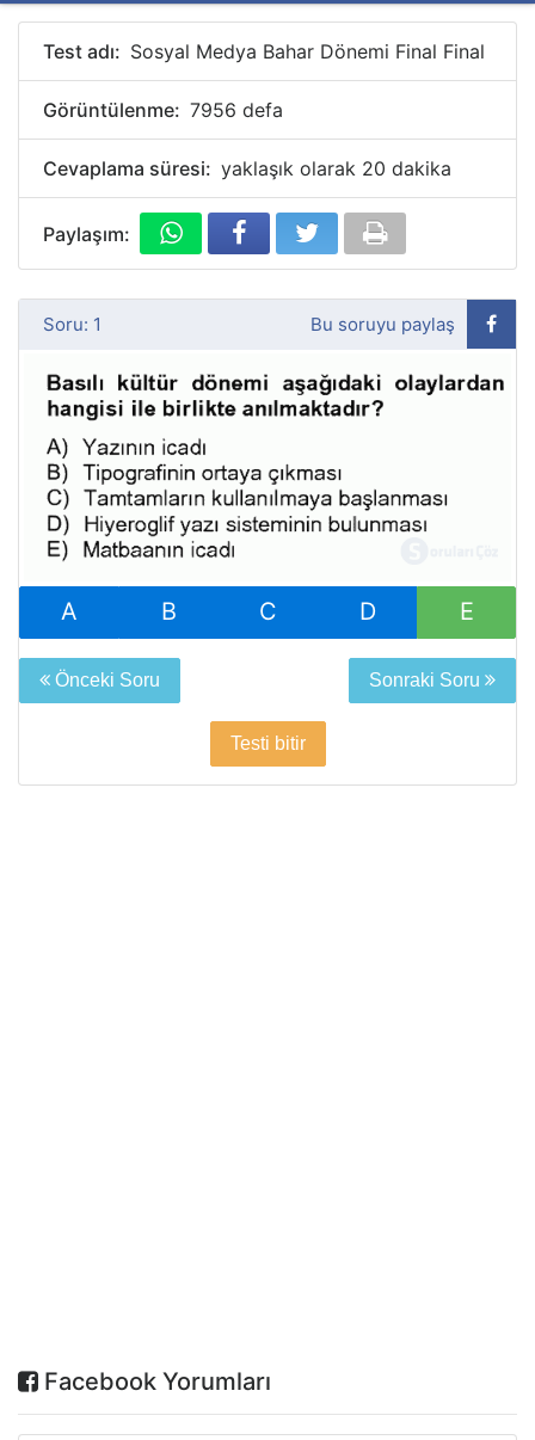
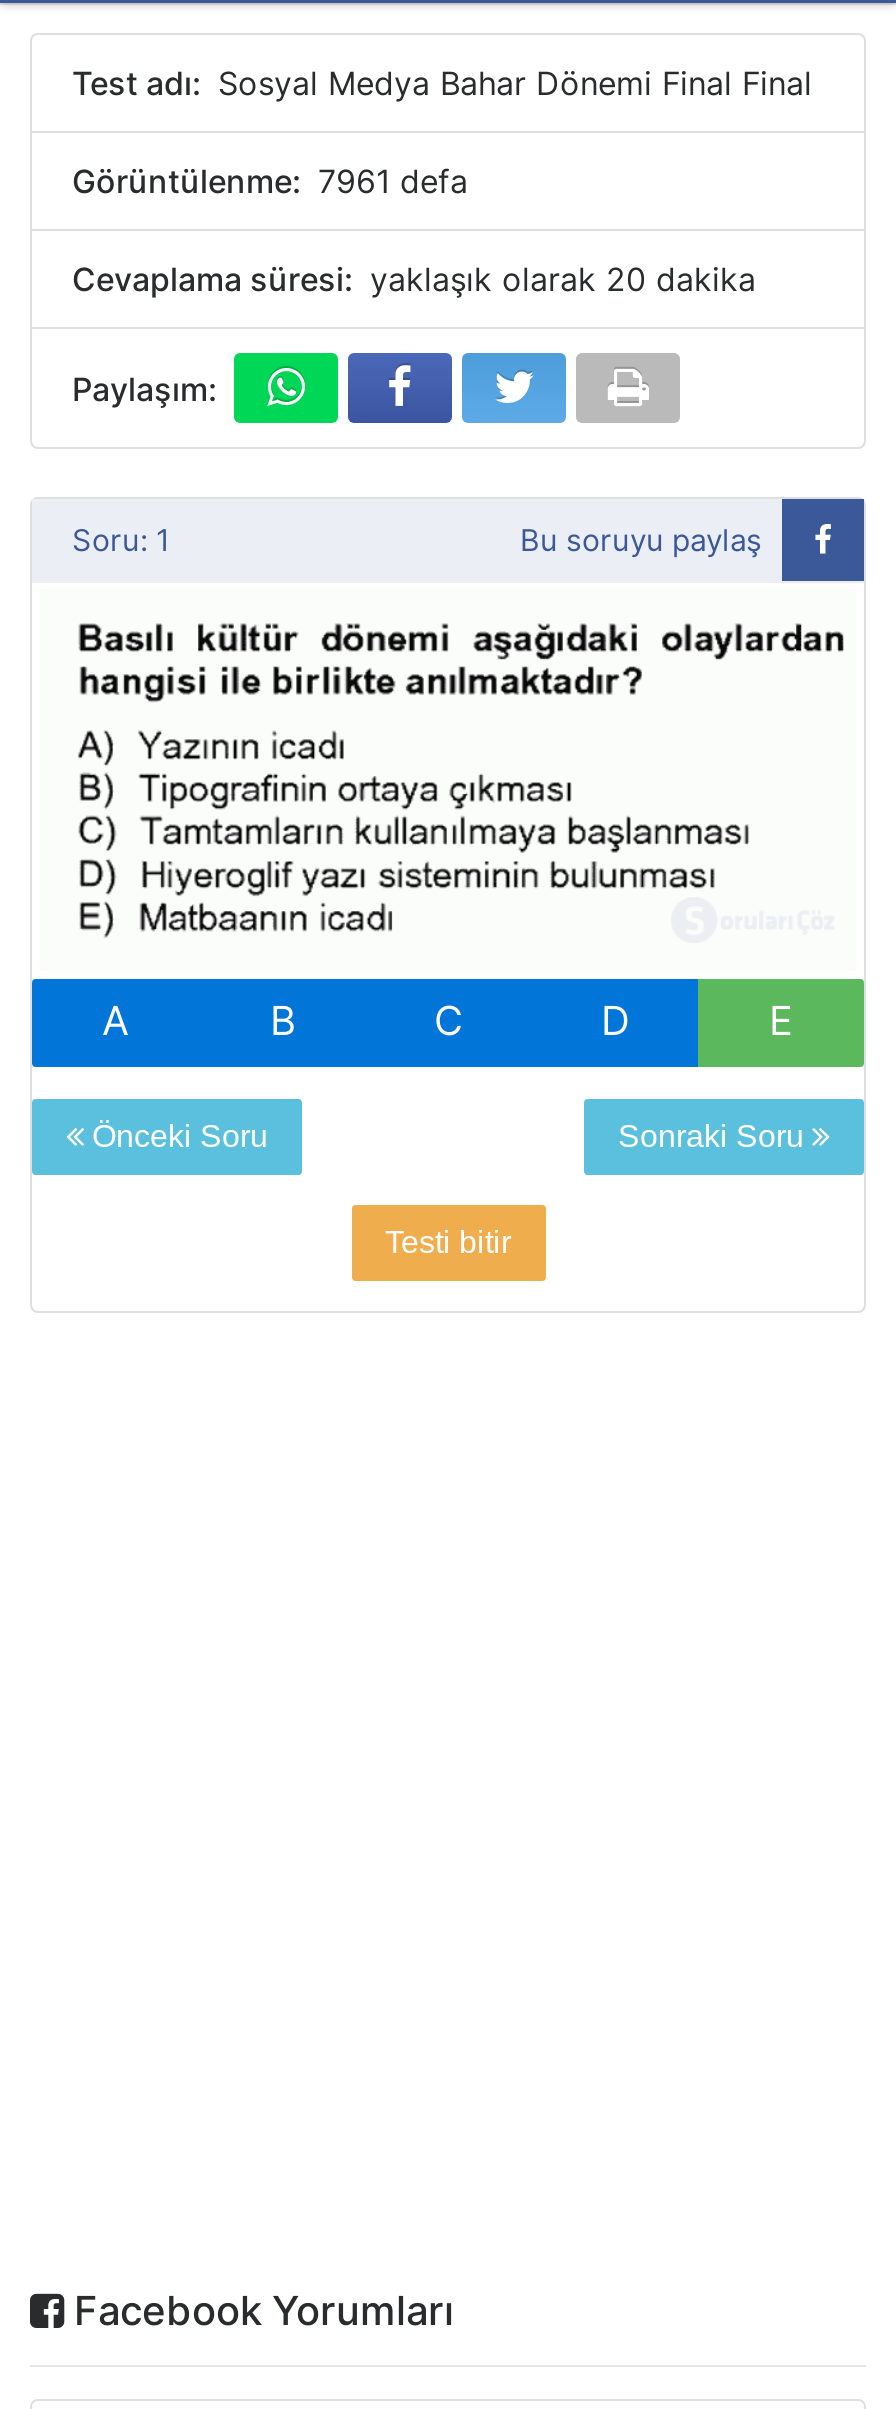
[43,98,283,122] Görüntülenme: 7956 defa -> [72,161,468,201] Görüntülenme: 7961 defa

